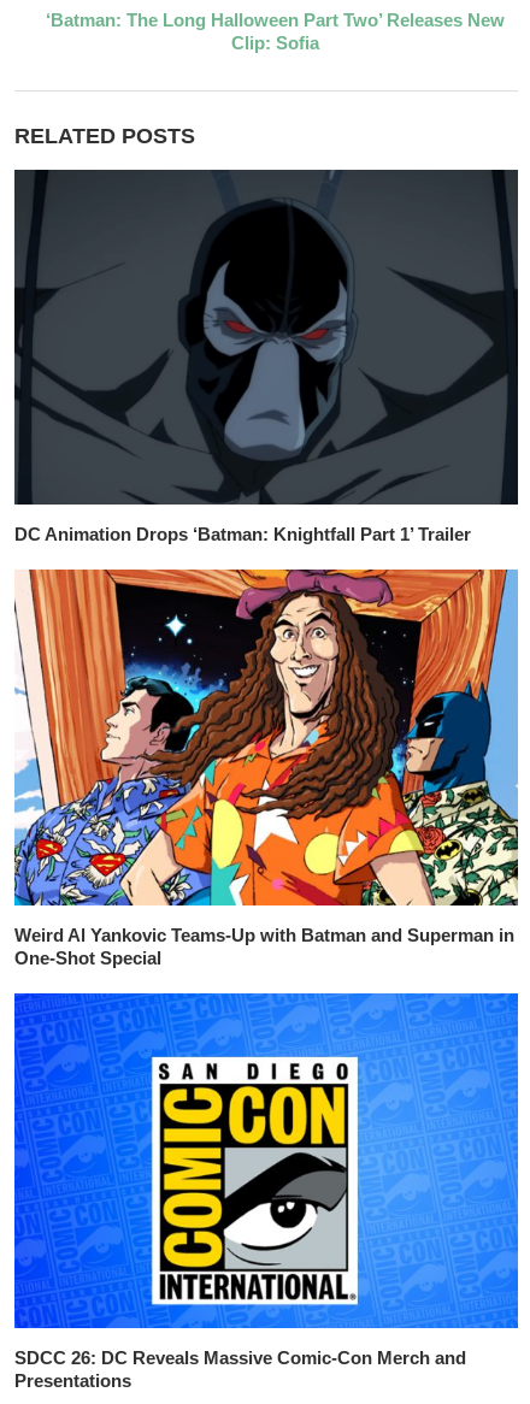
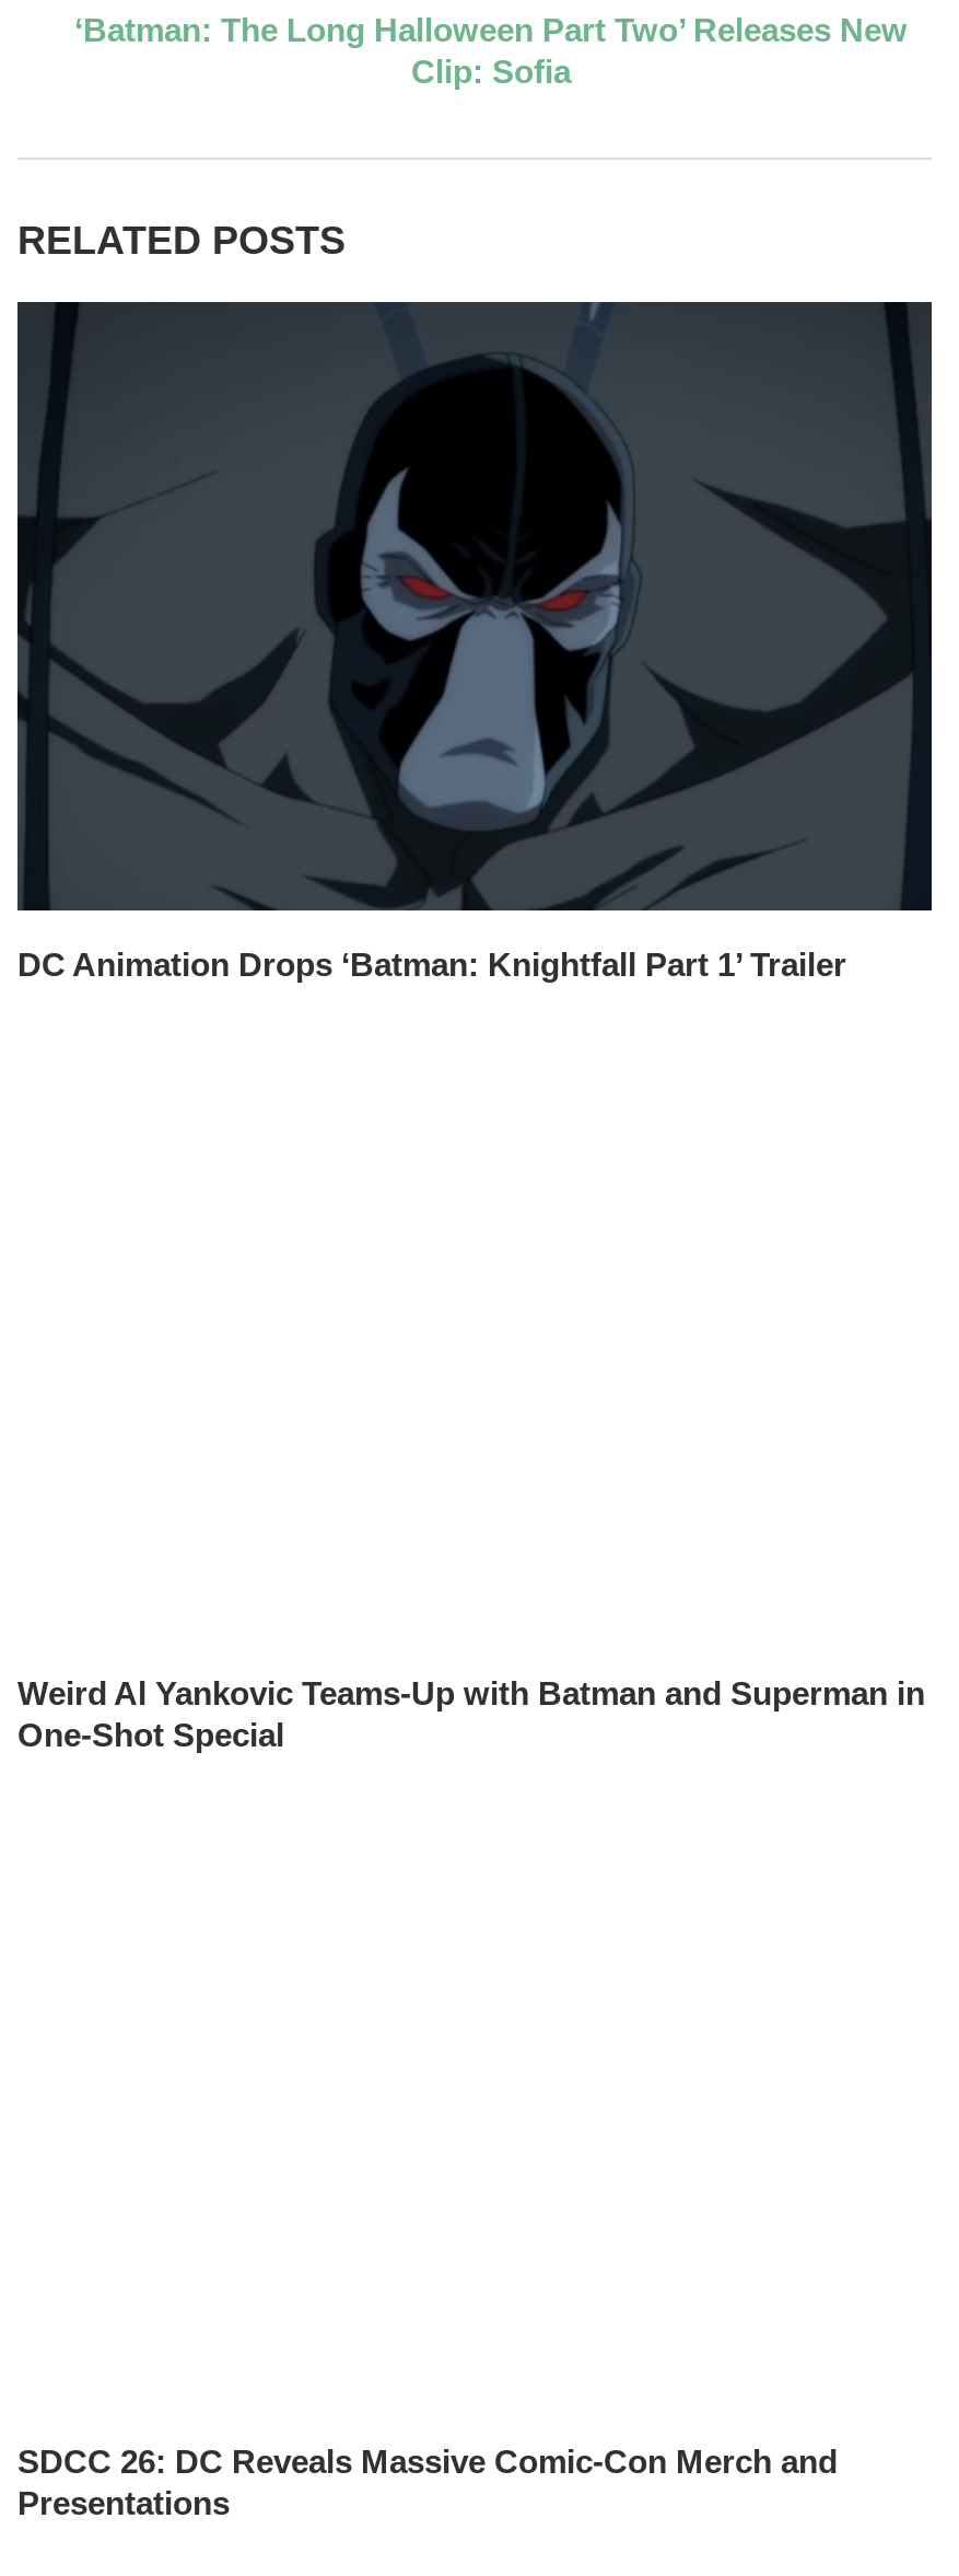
[13,568,519,907] [image] -> none
[13,992,519,1329] [image] -> none

